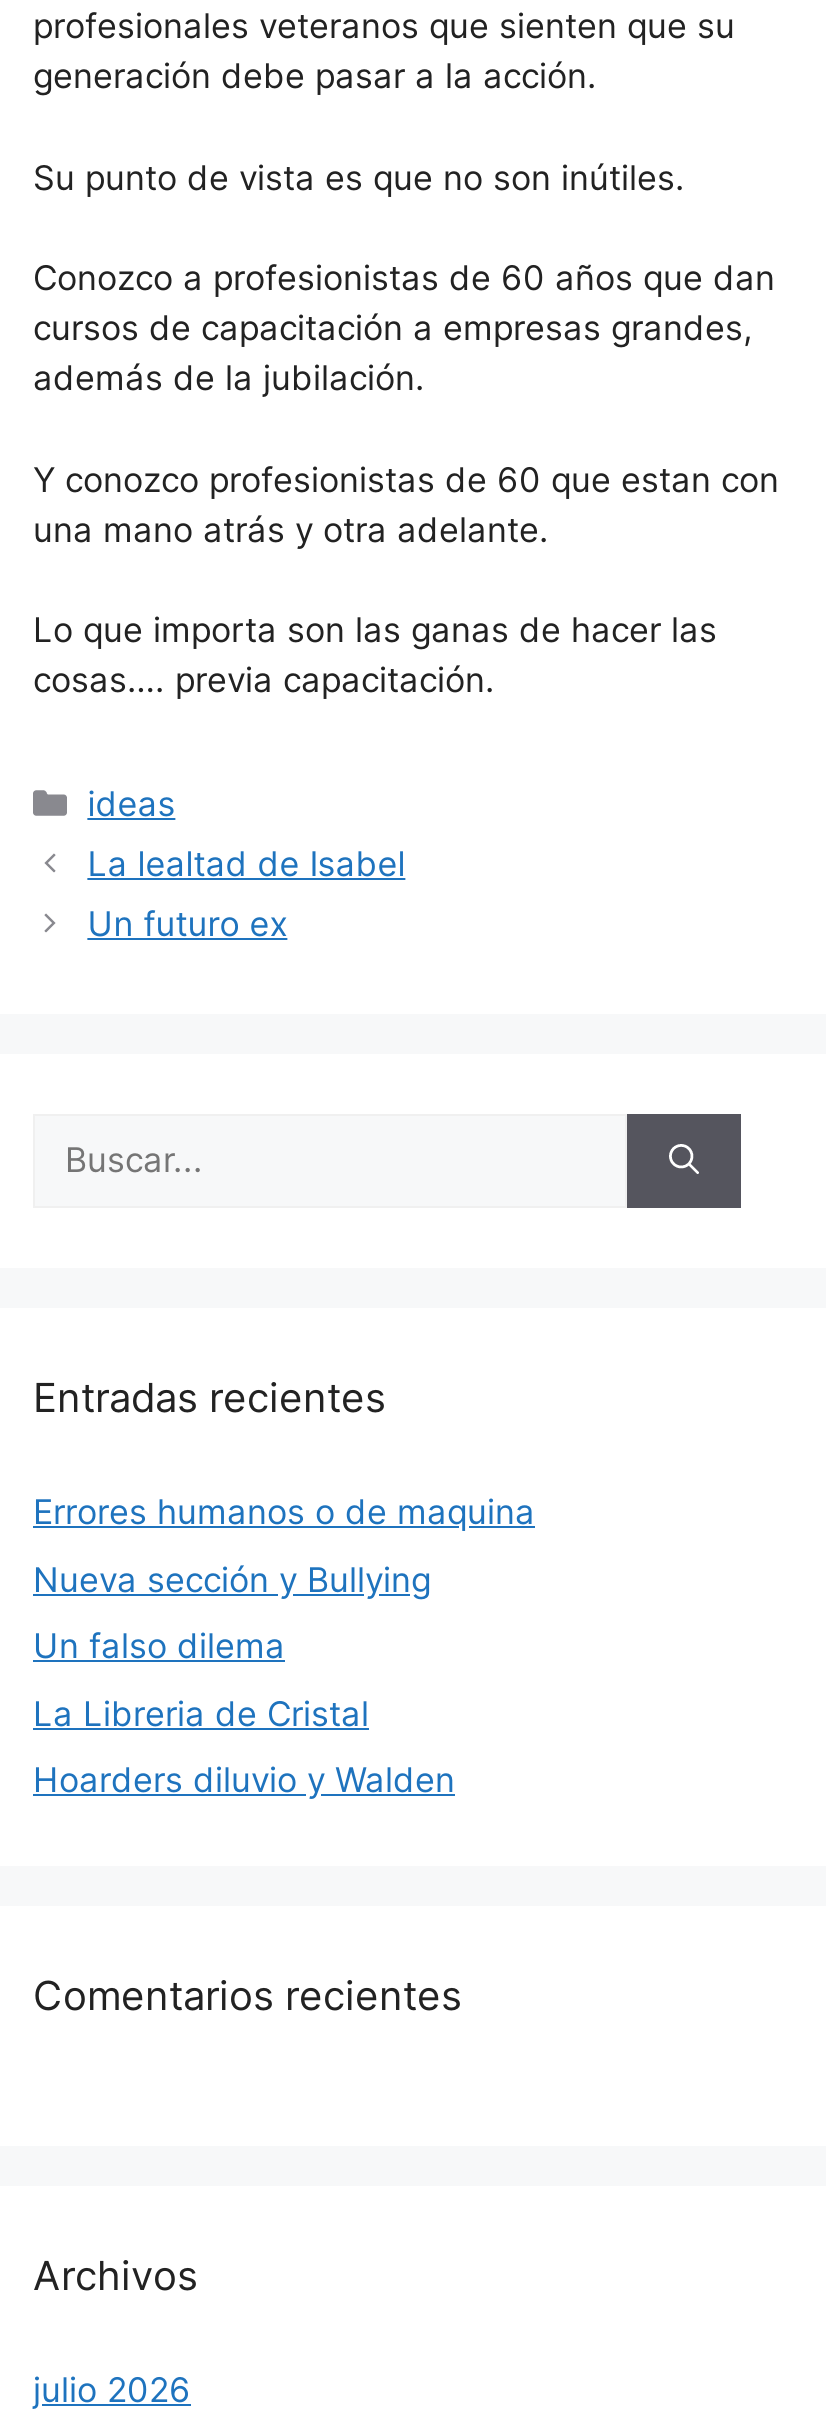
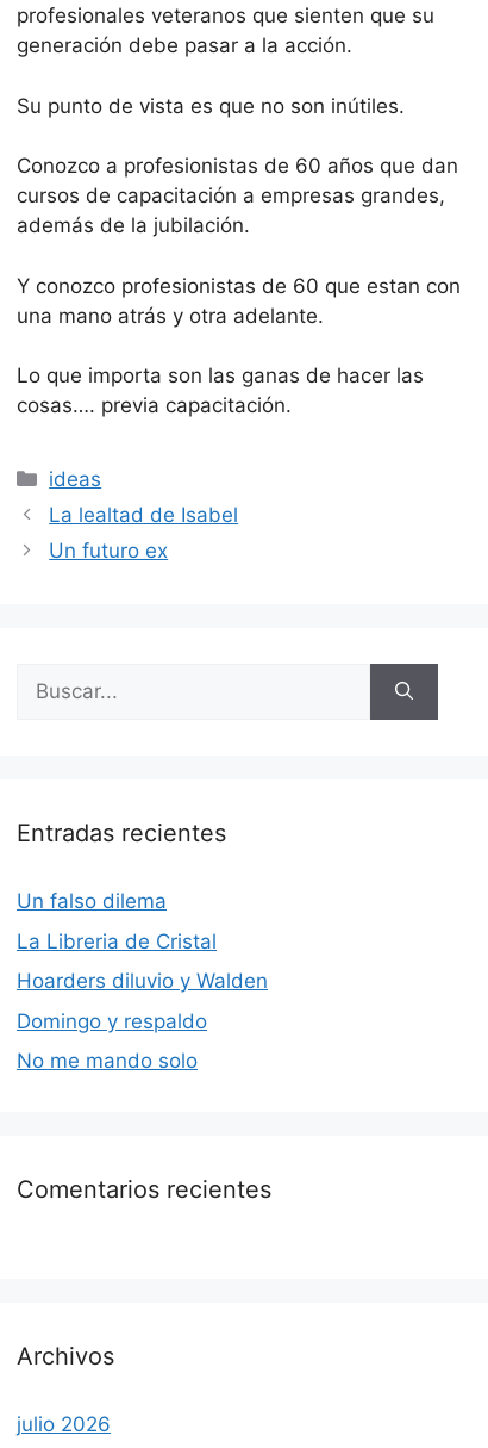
[33,1492,535,1599] Errores humanos o de maquina | Nueva sección y Bullying -> none
moved [33,1626,455,1800] -> [17,889,268,993]: Un falso dilema | La Libreria de Cristal | Hoarders diluvio y Walden
none -> [17,1009,207,1073] Domingo y respaldo | No me mando solo

